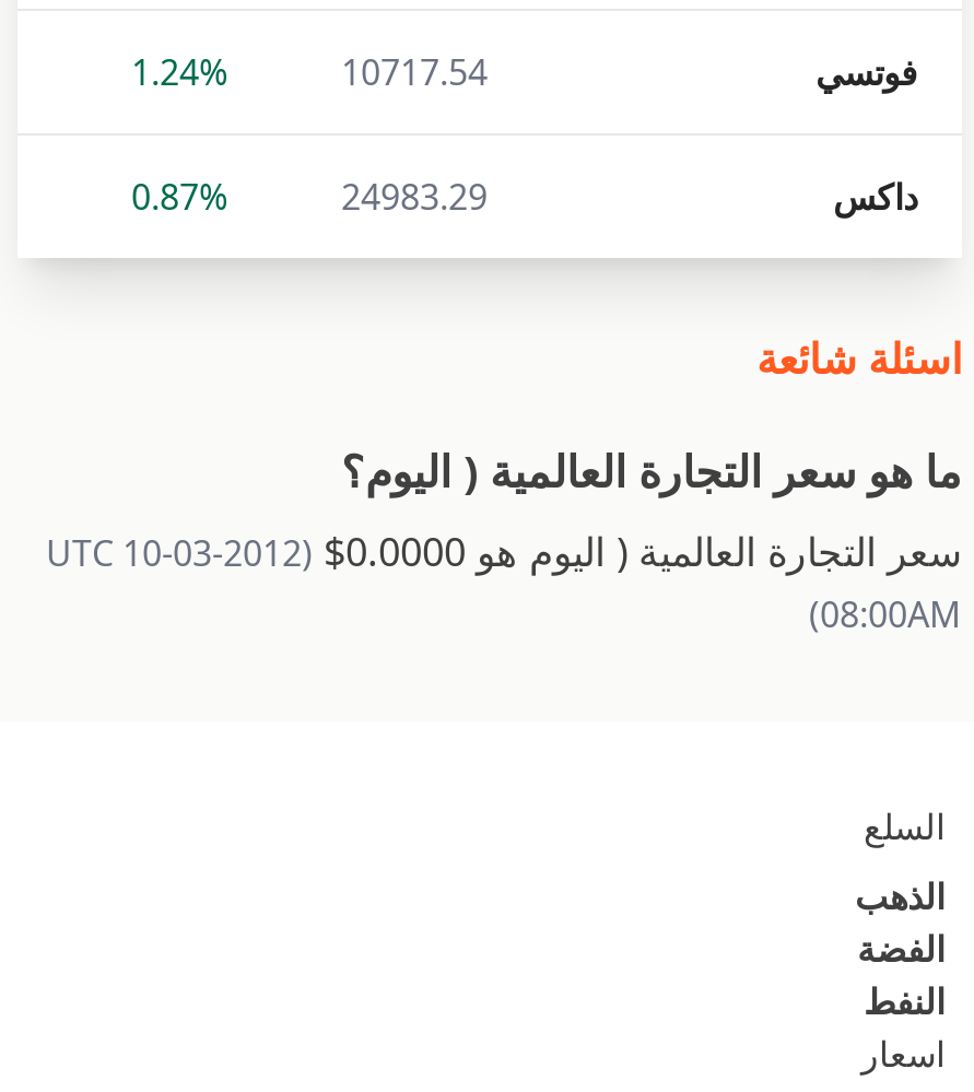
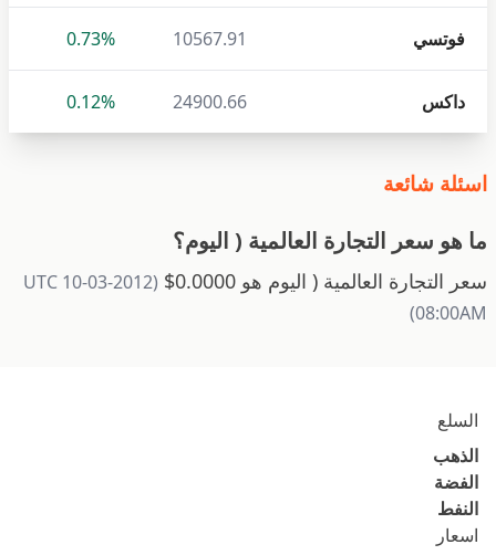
[131,47,227,95] 1.24% -> [66,26,115,50] 0.73%
[341,47,488,95] 10717.54 -> [173,26,247,50] 10567.91
[131,172,227,220] 0.87% -> [66,89,115,113] 0.12%
[341,172,488,220] 24983.29 -> [173,89,247,113] 24900.66

